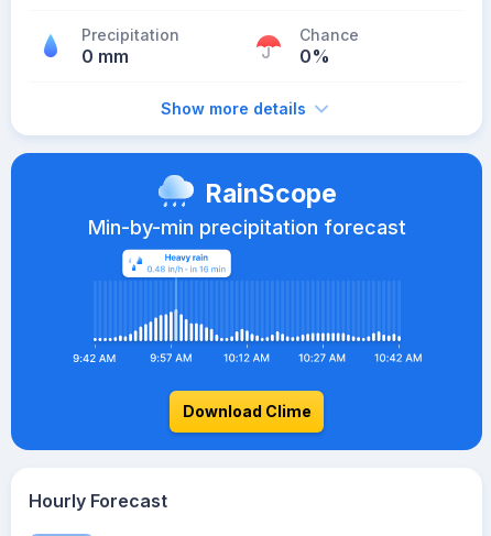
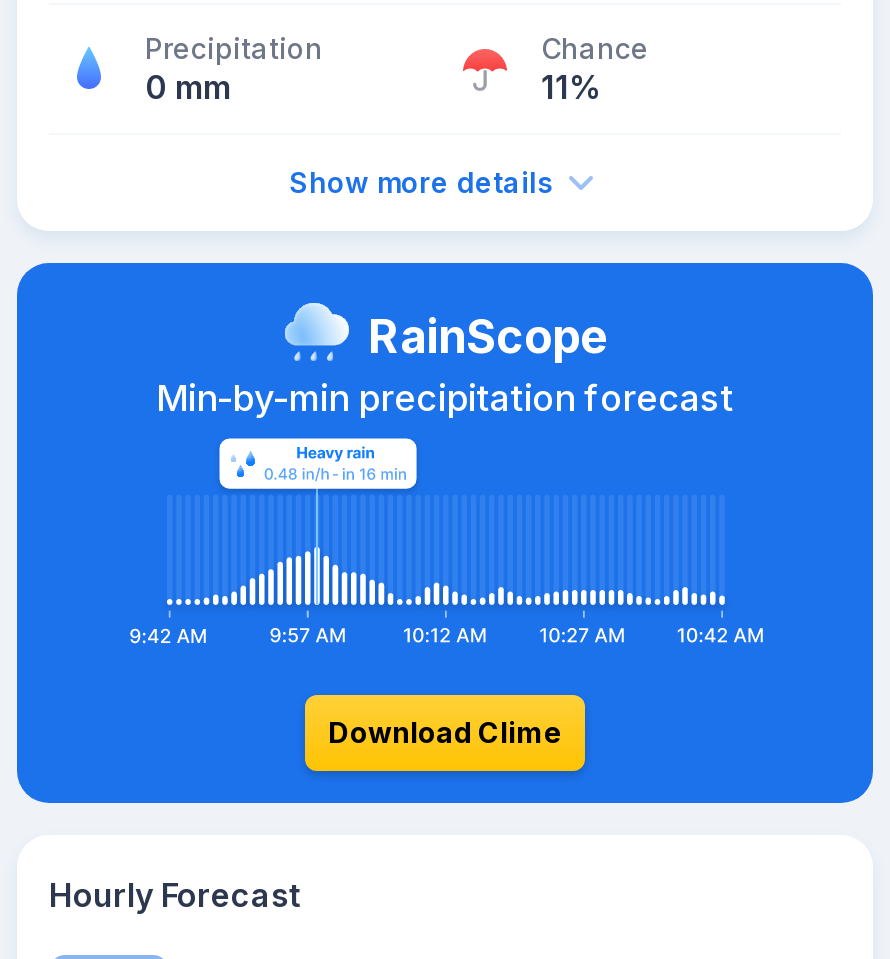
[299,45,330,67] 0% -> [541,67,603,107] 11%

